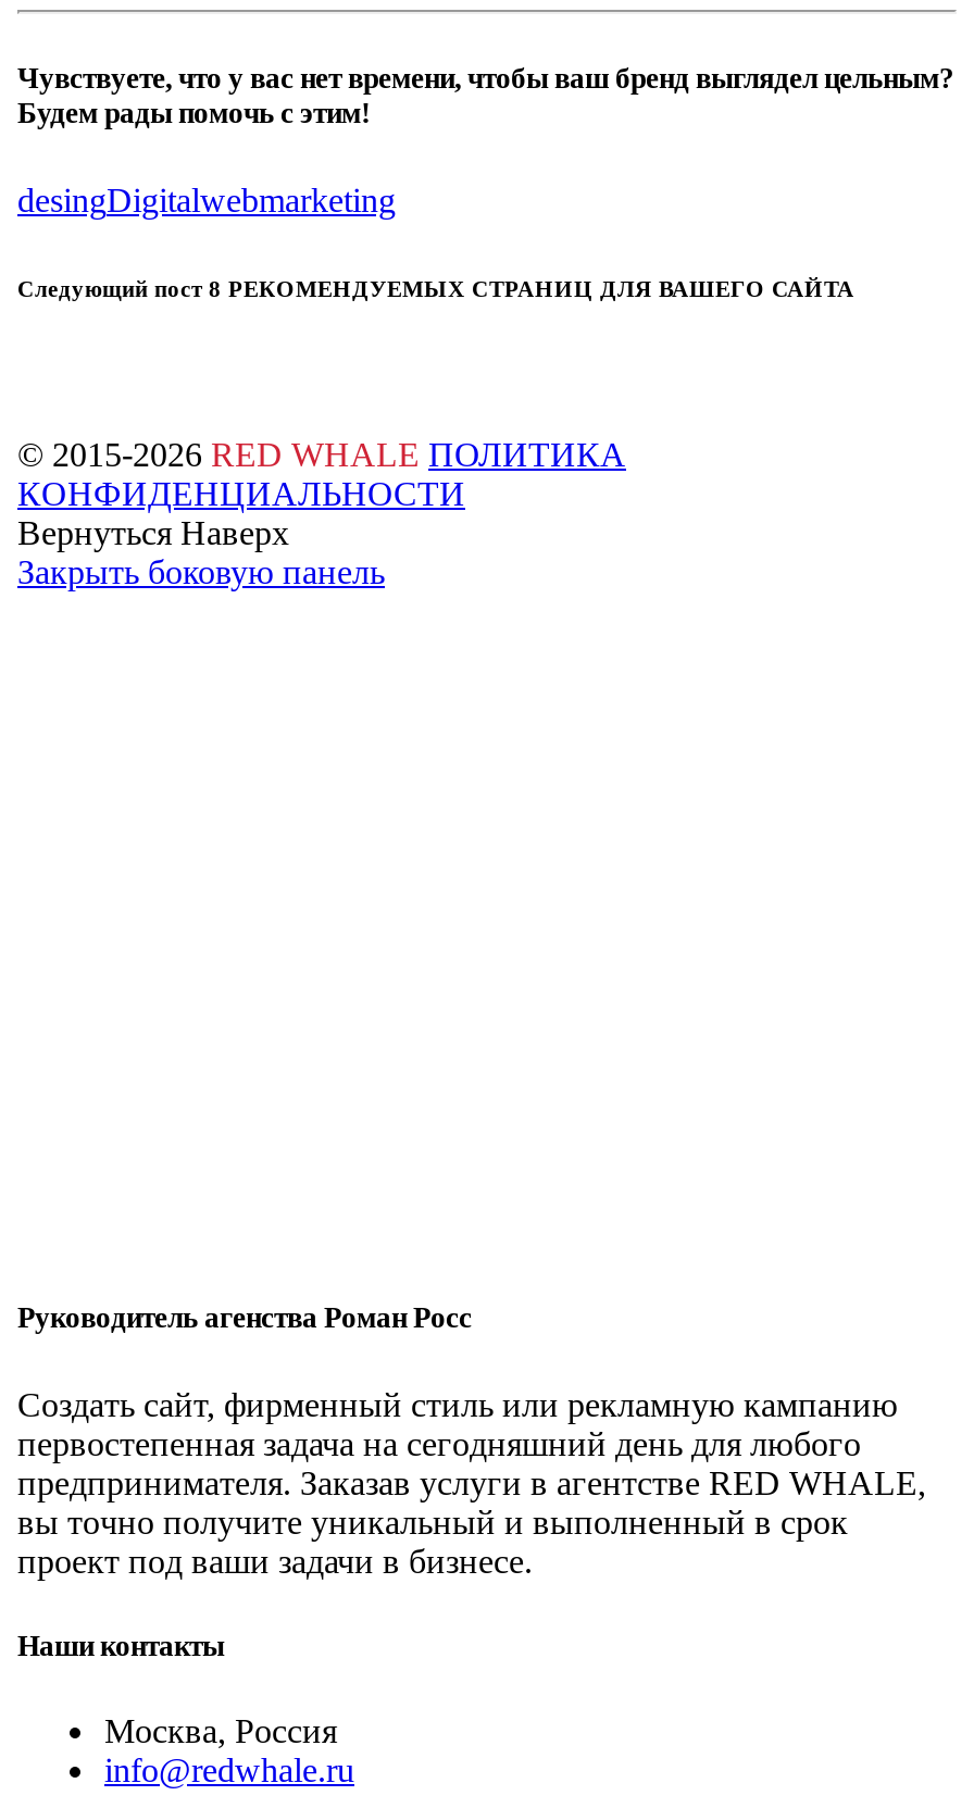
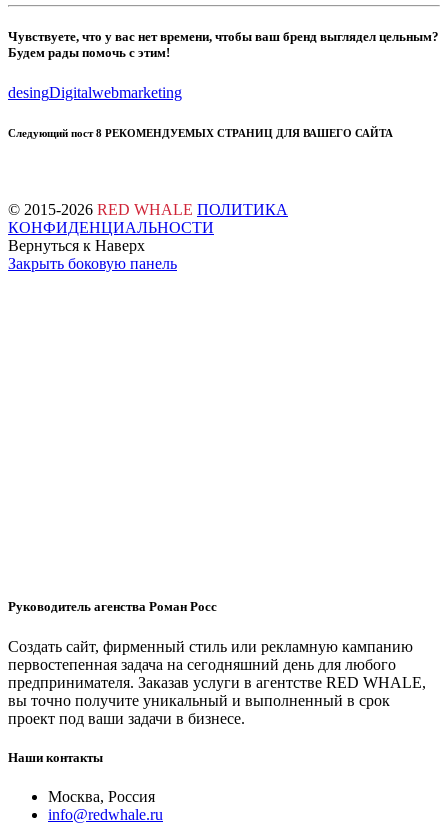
[17,515,289,552] Вернуться Наверх -> [8,237,145,254] Вернуться к Наверх

